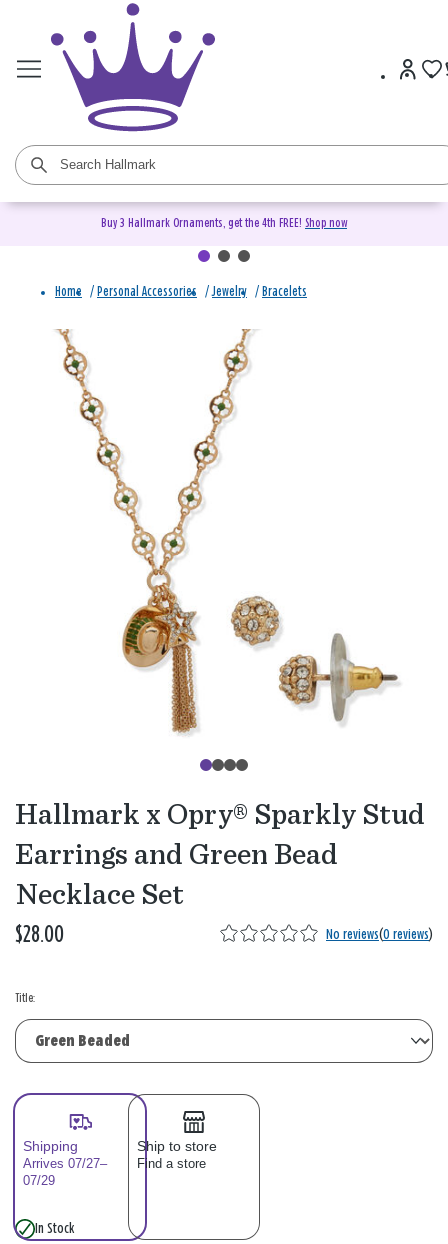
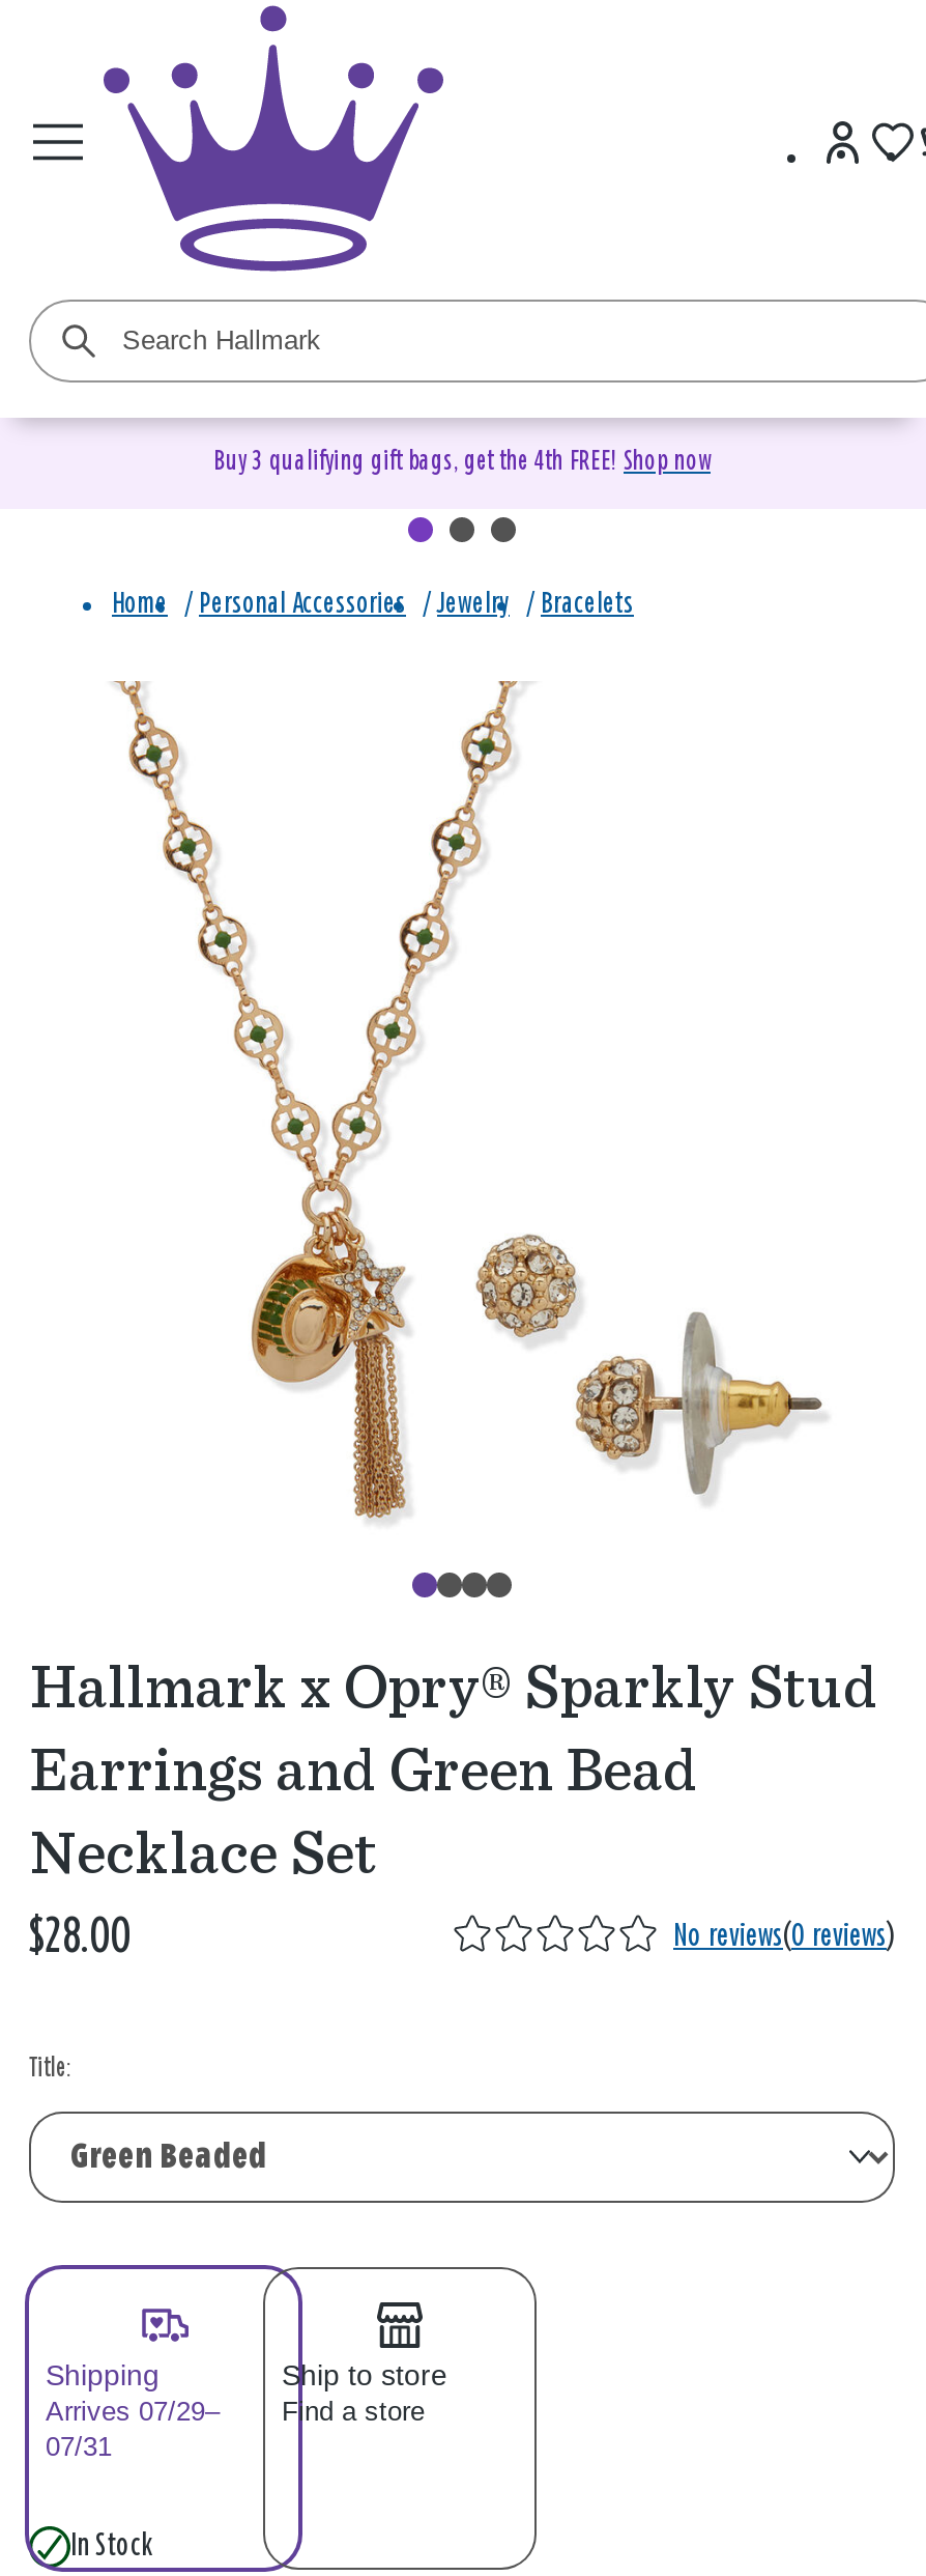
[101,217,347,230] Buy 3 Hallmark Ornaments, get the 4th FREE! Shop now -> [213,449,711,476] Buy 3 qualifying gift bags, get the 4th FREE! Shop now
[23,1156,206,1171] Arrives 07/27– Find a store -> [46,2396,425,2427] Arrives 07/29– Find a store
[23,1173,55,1188] 07/29 -> [46,2431,112,2462] 07/31

